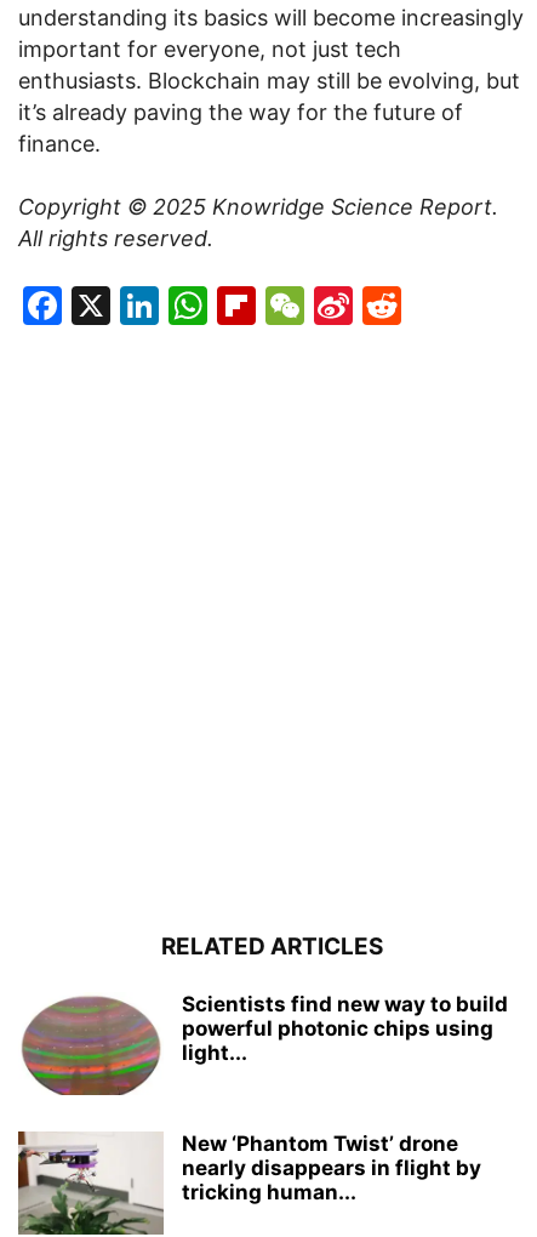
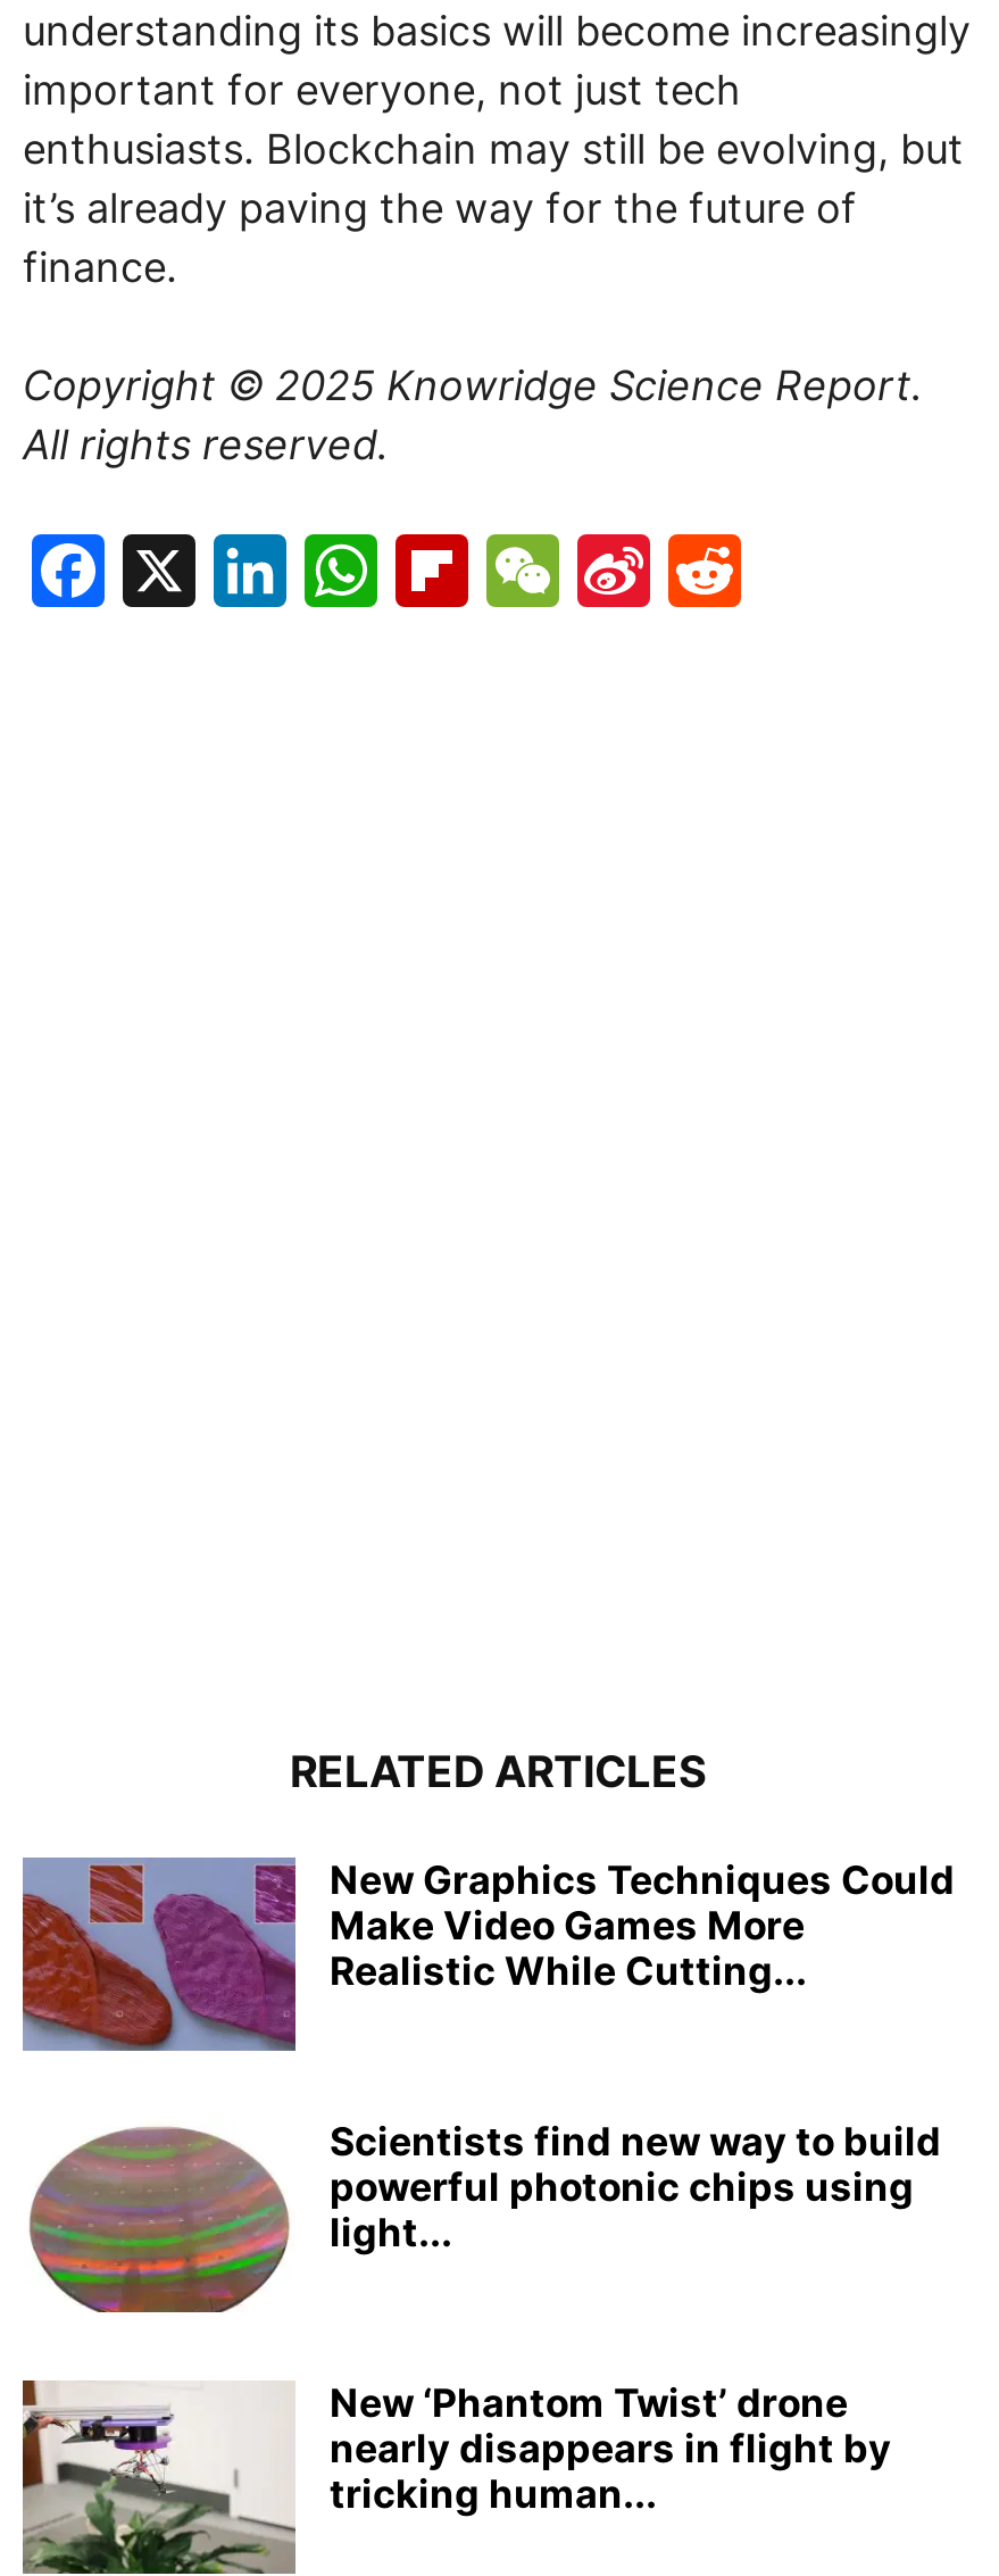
none -> [20,1855,955,2053] [image] | New Graphics Techniques Could | Make Video Games More | Realistic While Cutting...

